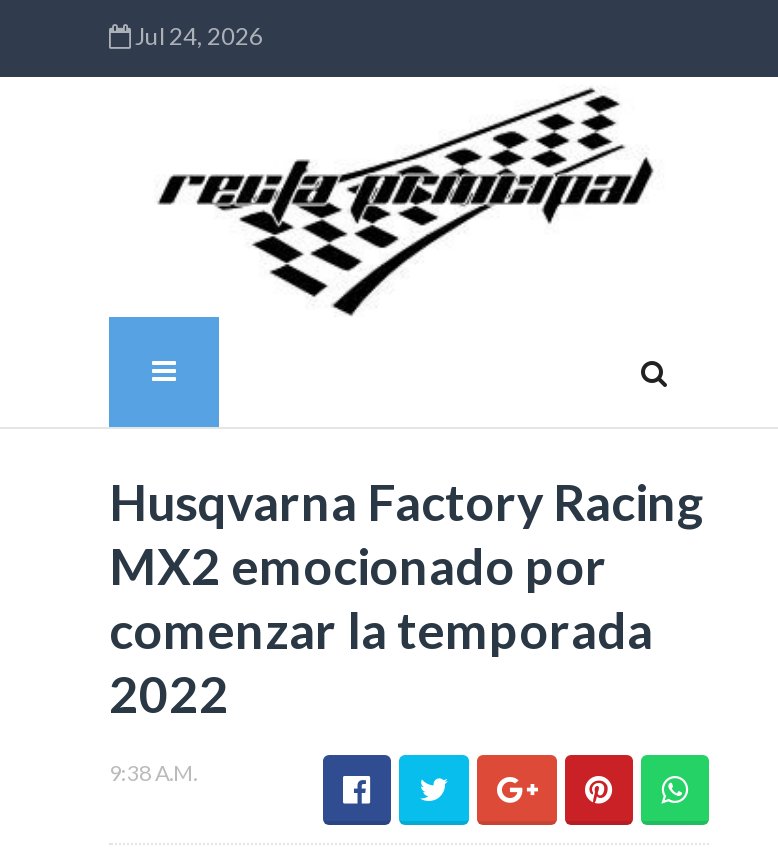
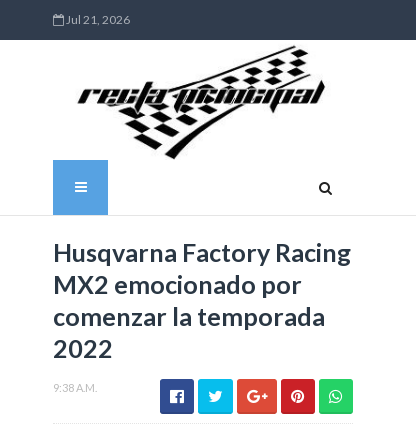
[135,21,263,51] Jul 24, 2026 -> [66,12,130,27] Jul 21, 2026

